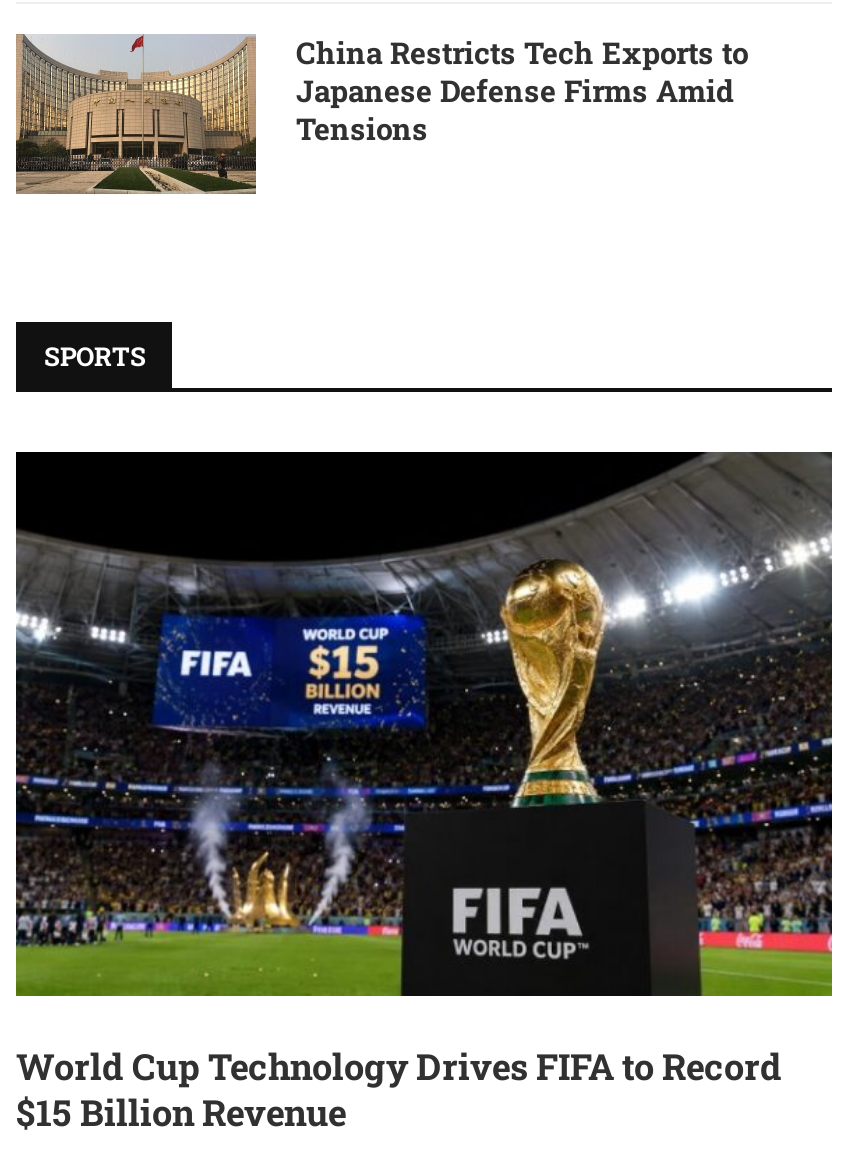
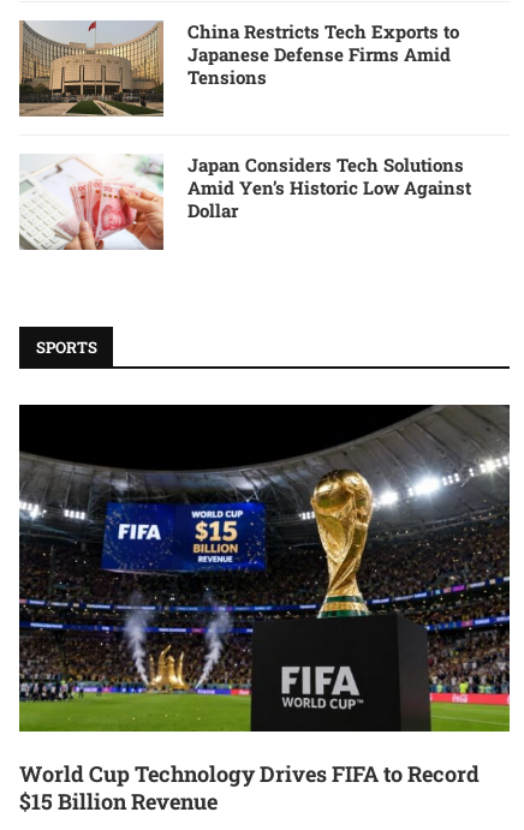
none -> [19,153,471,250] [image] | Japan Considers Tech Solutions | Amid Yen’s Historic Low Against | Dollar

